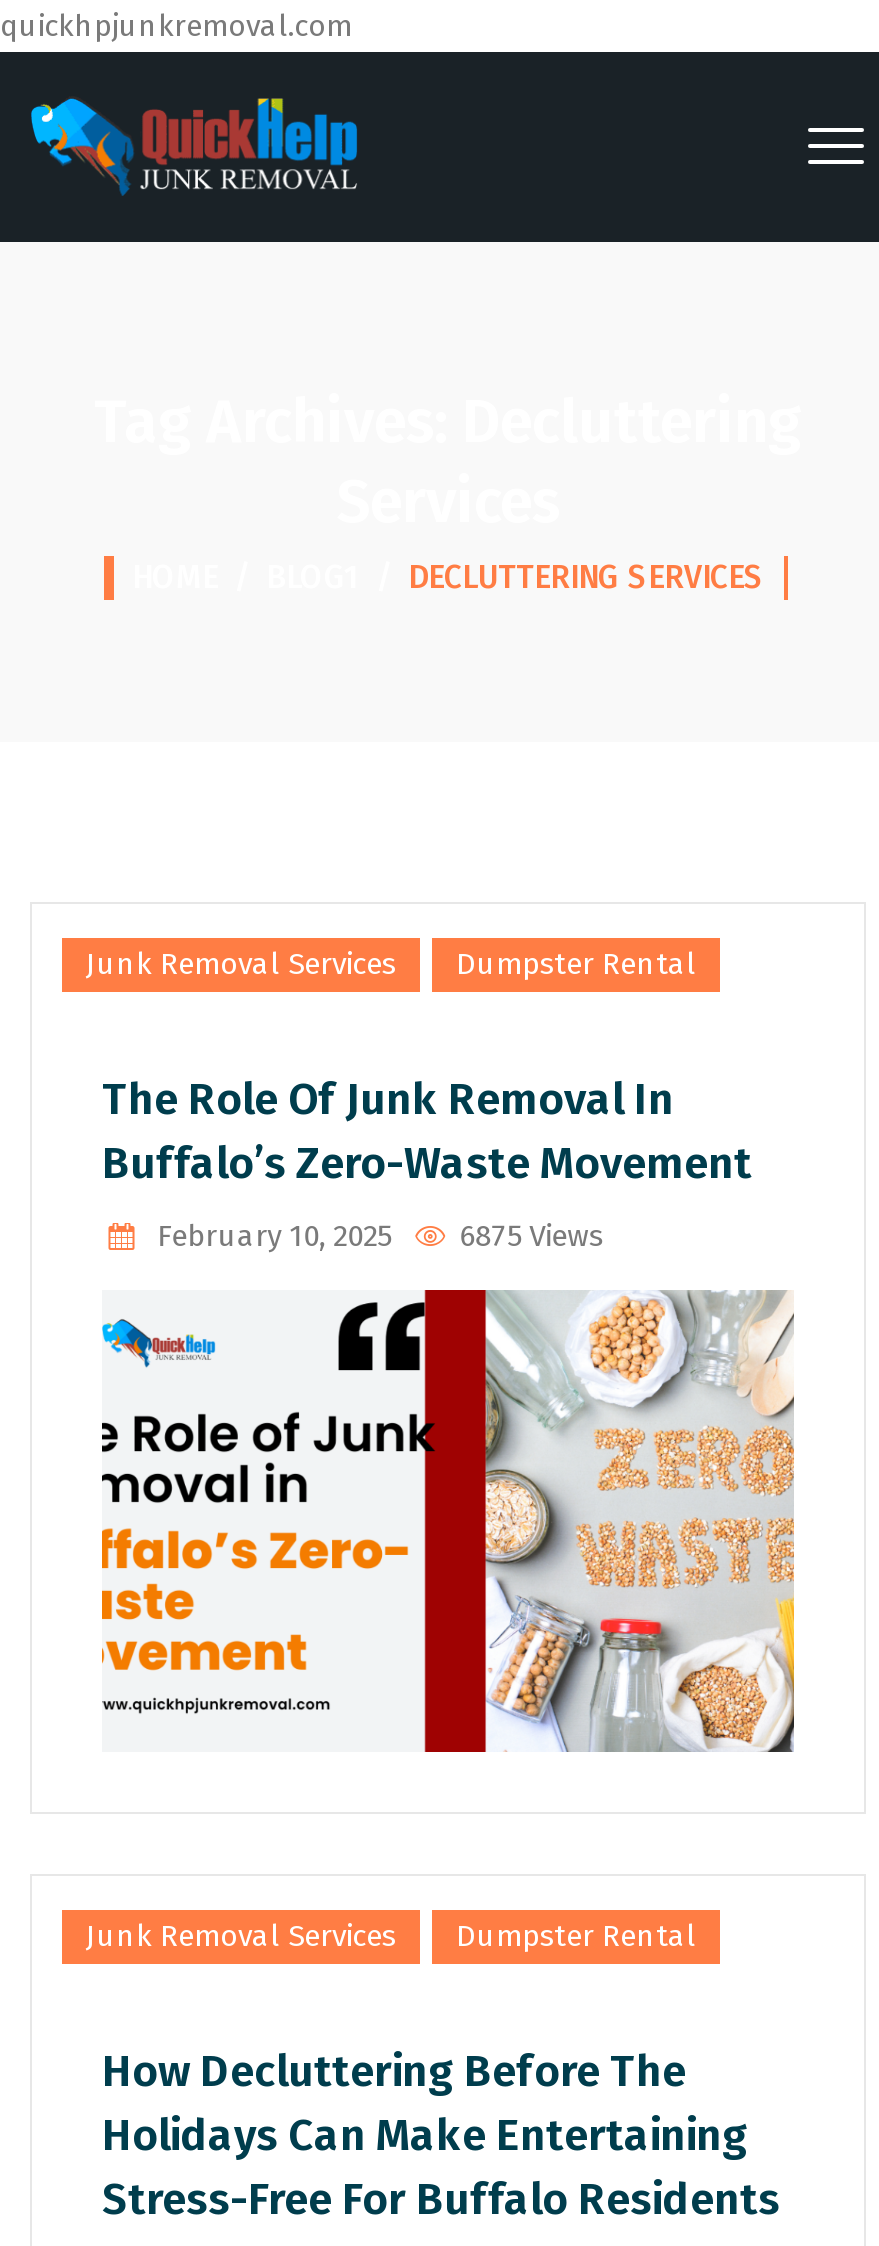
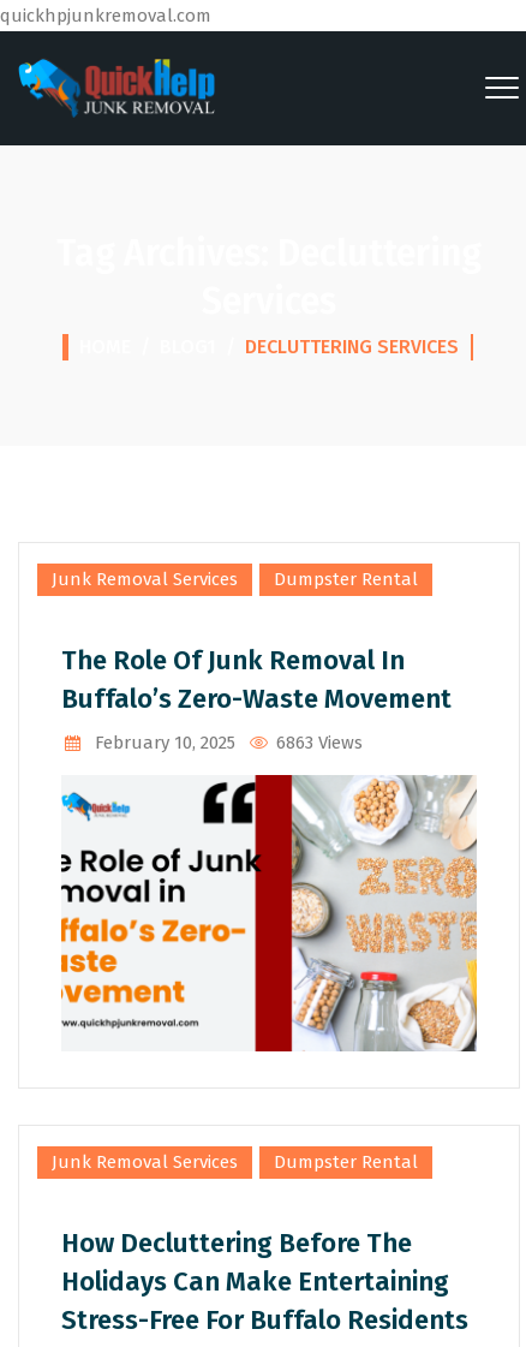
[157,1218,603,1254] February 10, 2025 6875 Views -> [94,732,362,753] February 10, 2025 6863 Views

